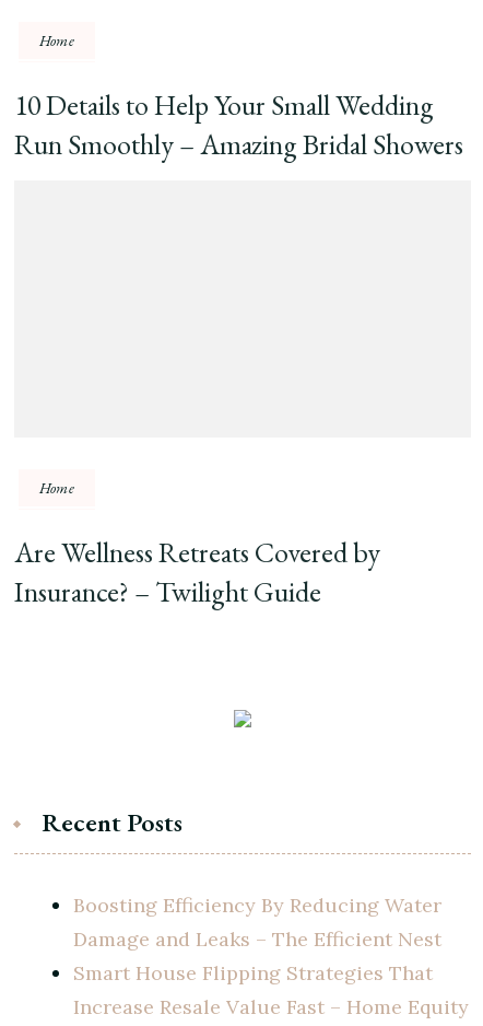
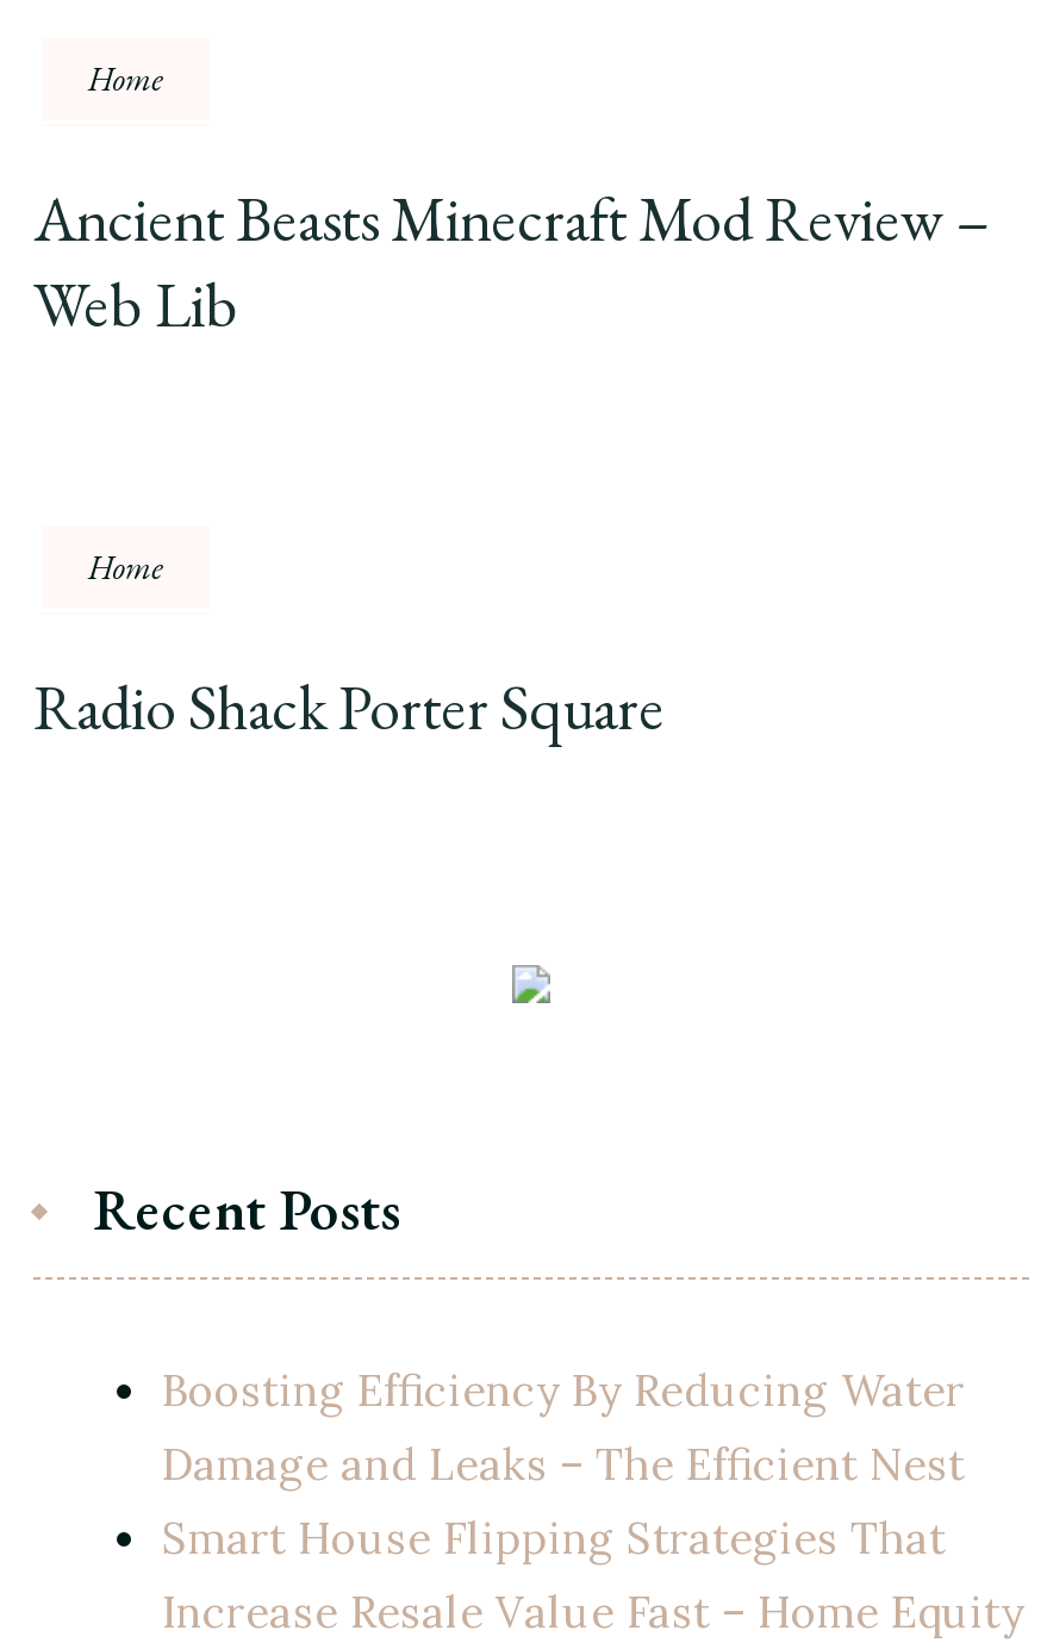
[14,86,463,162] 10 Details to Help Your Small Wedding | Run Smoothly – Amazing Bridal Showers -> [33,178,989,344] Ancient Beasts Minecraft Mod Review – | Web Lib
[14,534,380,611] Are Wellness Retreats Covered by | Insurance? – Twilight Guide -> [33,666,665,747] Radio Shack Porter Square

